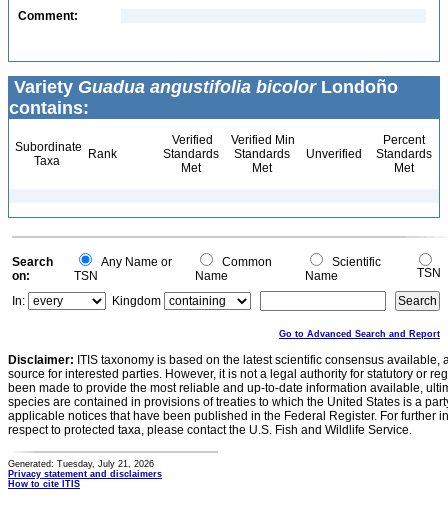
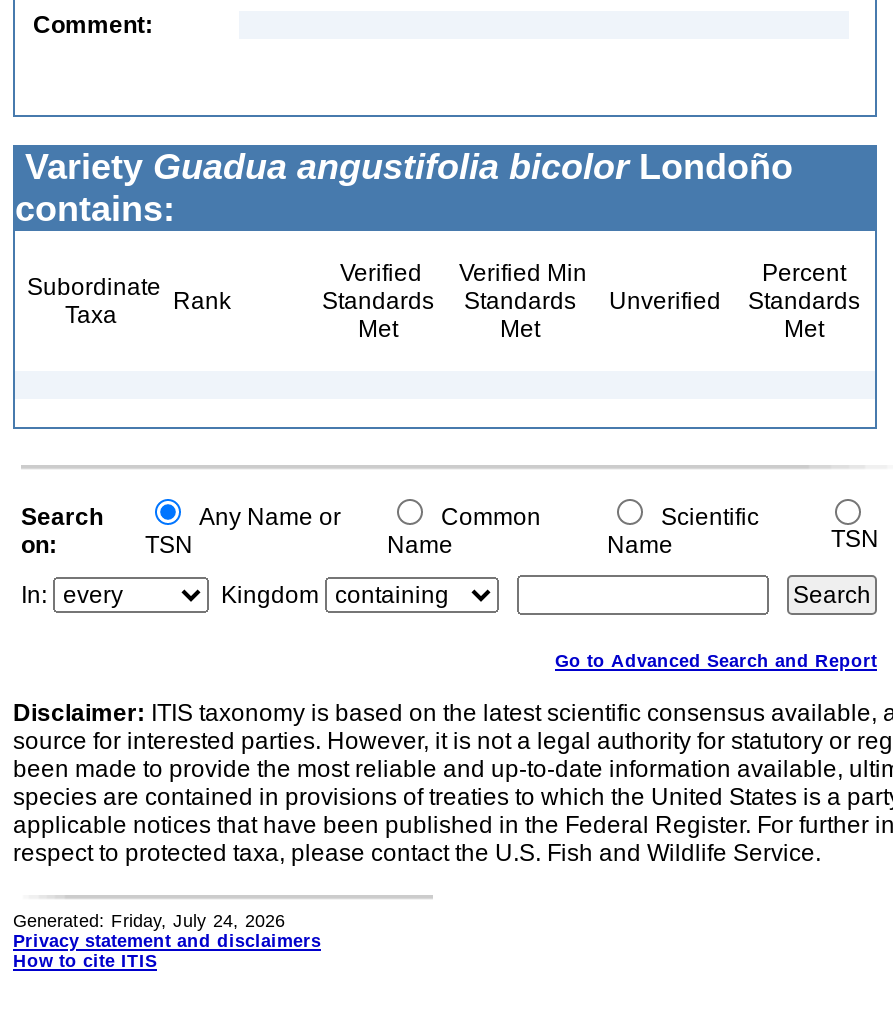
[8,459,154,469] Generated: Tuesday, July 21, 2026 -> [13,911,285,931] Generated: Friday, July 24, 2026

